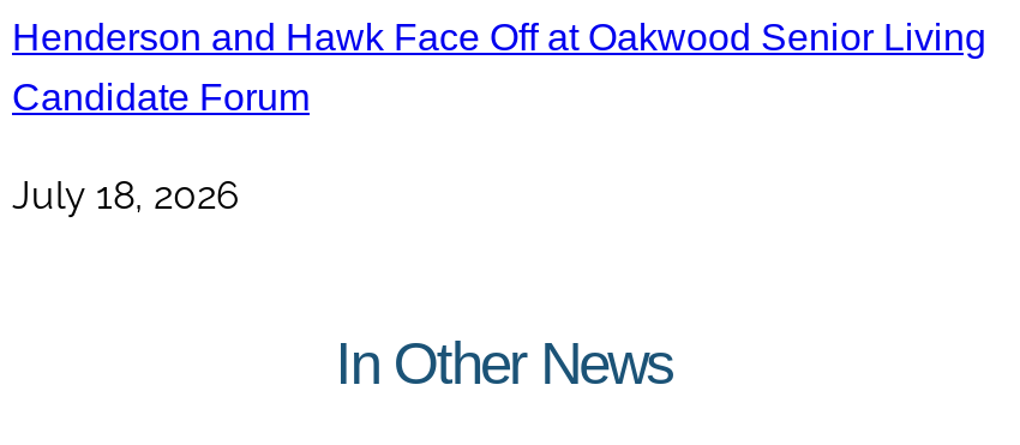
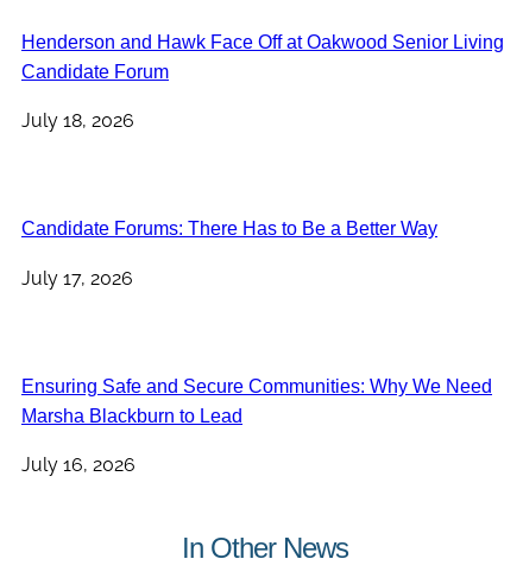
none -> [21,218,437,289] Candidate Forums: There Has to Be a Better Way | July 17, 2026
none -> [21,375,492,476] Ensuring Safe and Secure Communities: Why We Need | Marsha Blackburn to Lead | July 16, 2026

